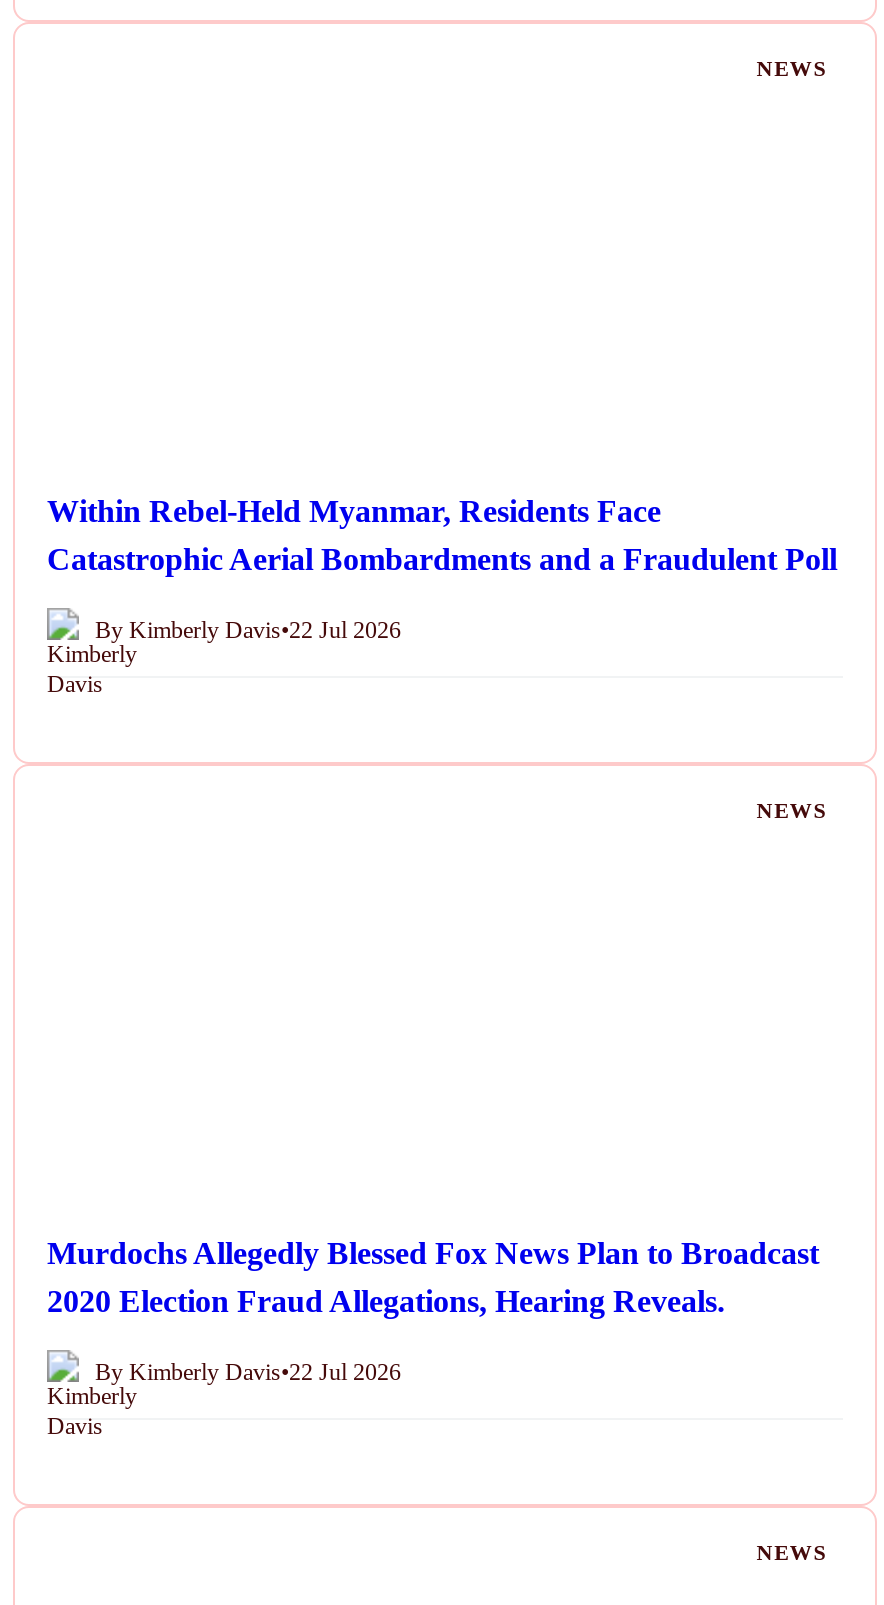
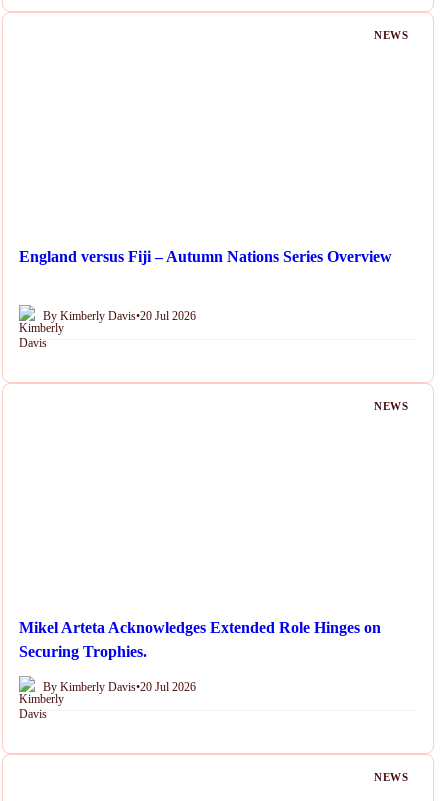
[47,493,837,575] Within Rebel-Held Myanmar, Residents Face | Catastrophic Aerial Bombardments and a Fraudulent Poll -> [19,247,392,264] England versus Fiji – Autumn Nations Series Overview
[95,616,401,644] By Kimberly Davis•22 Jul 2026 -> [43,309,196,323] By Kimberly Davis•20 Jul 2026
[47,1235,819,1317] Murdochs Allegedly Blessed Fox News Plan to Broadcast | 2020 Election Fraud Allegations, Hearing Reveals. -> [19,618,381,659] Mikel Arteta Acknowledges Extended Role Hinges on | Securing Trophies.
[95,1358,401,1386] By Kimberly Davis•22 Jul 2026 -> [43,680,196,694] By Kimberly Davis•20 Jul 2026

